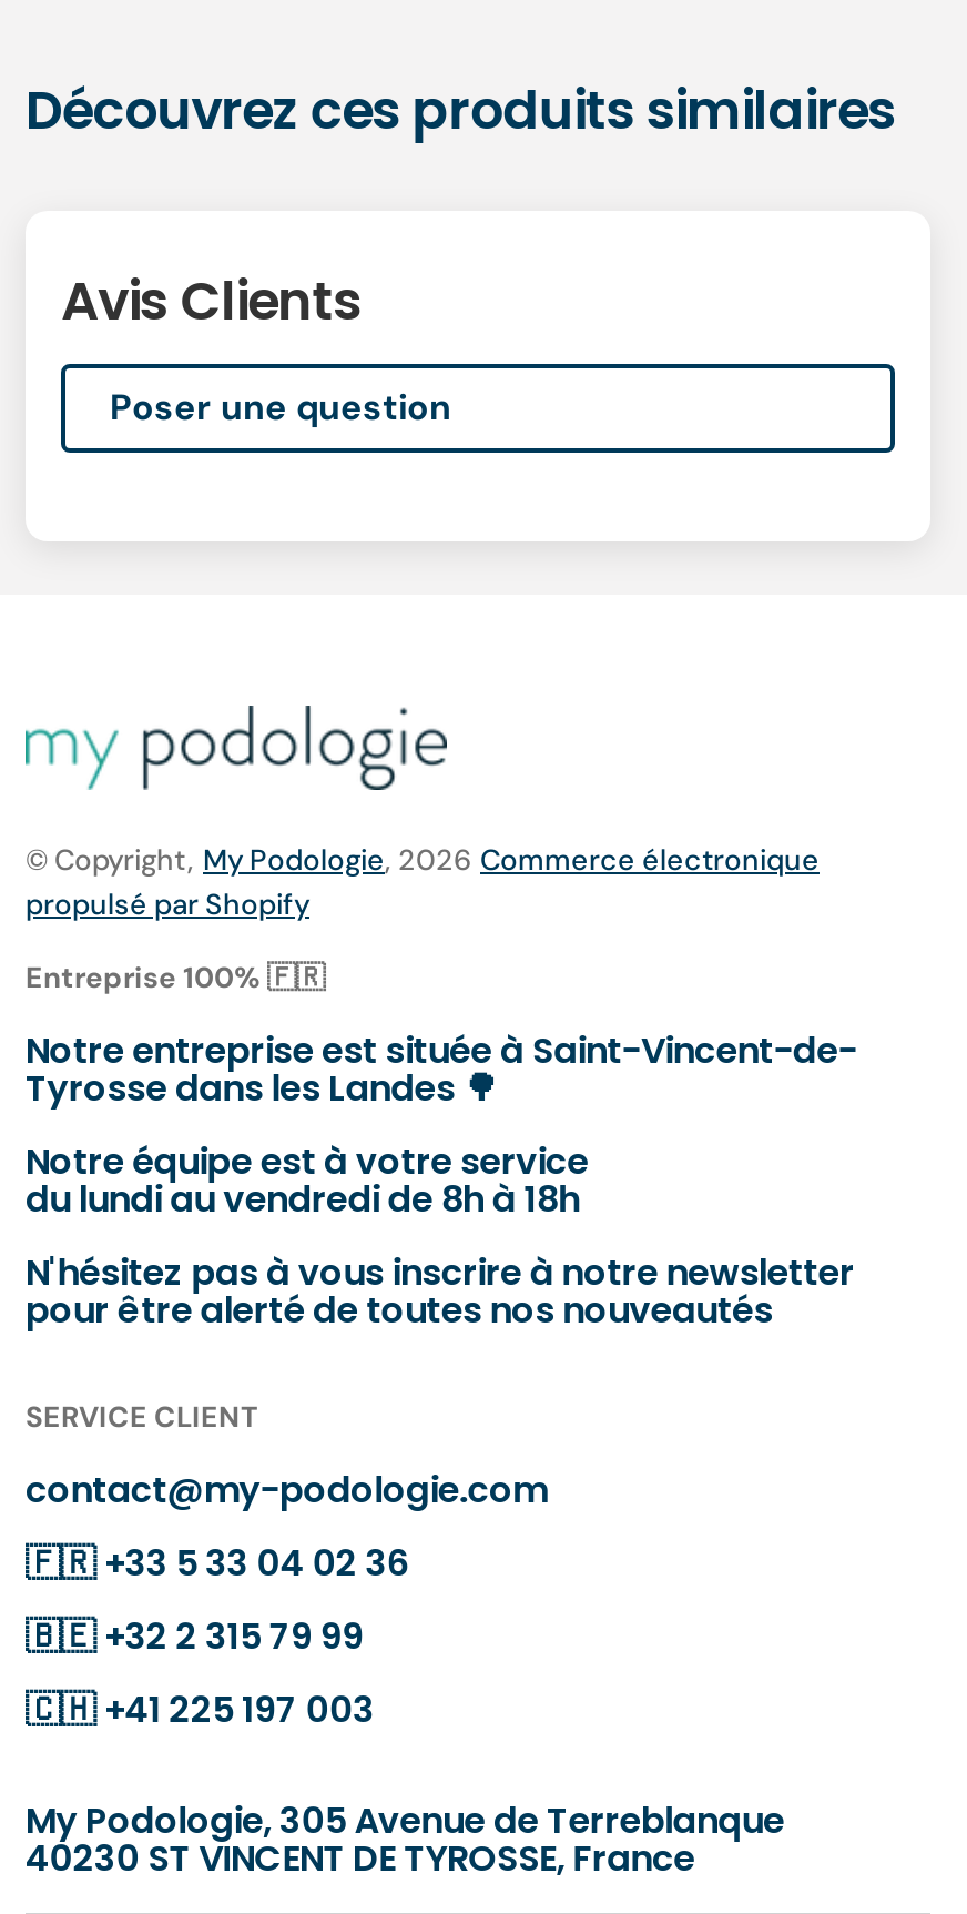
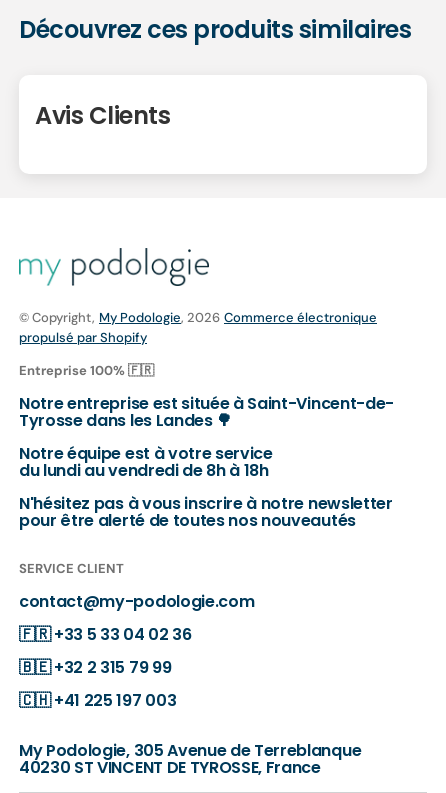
[110,383,451,430] Poser une question -> none

